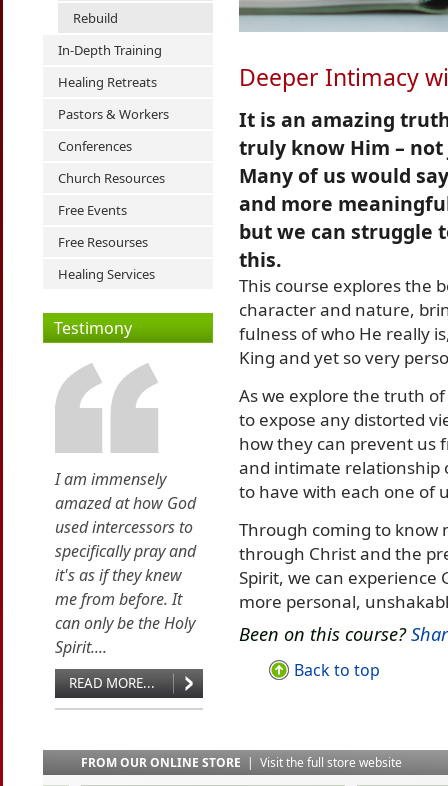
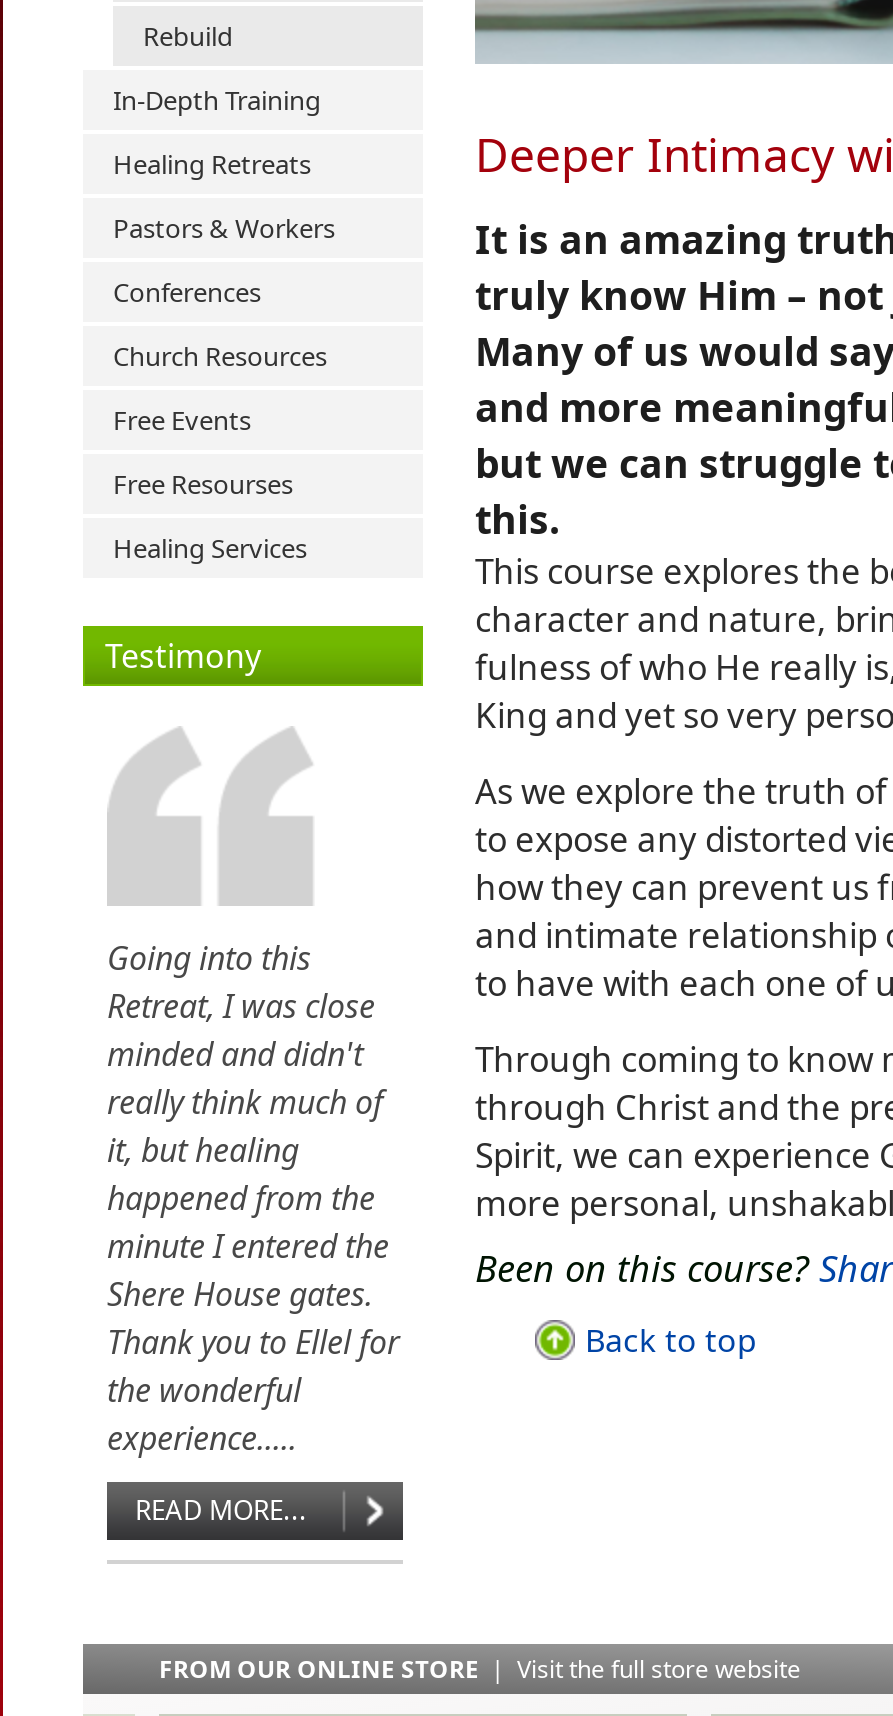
[55,468,196,658] I am immensely | amazed at how God | used intercessors to | specifically pray and | it's as if they knew | me from before. It | can only be the Holy | Spirit.... -> [107,936,399,1460] Going into this | Retreat, I was close | minded and didn't | really think much of | it, but healing | happened from the | minute I entered the | Shere House gates. | Thank you to Ellel for | the wonderful | experience.....

